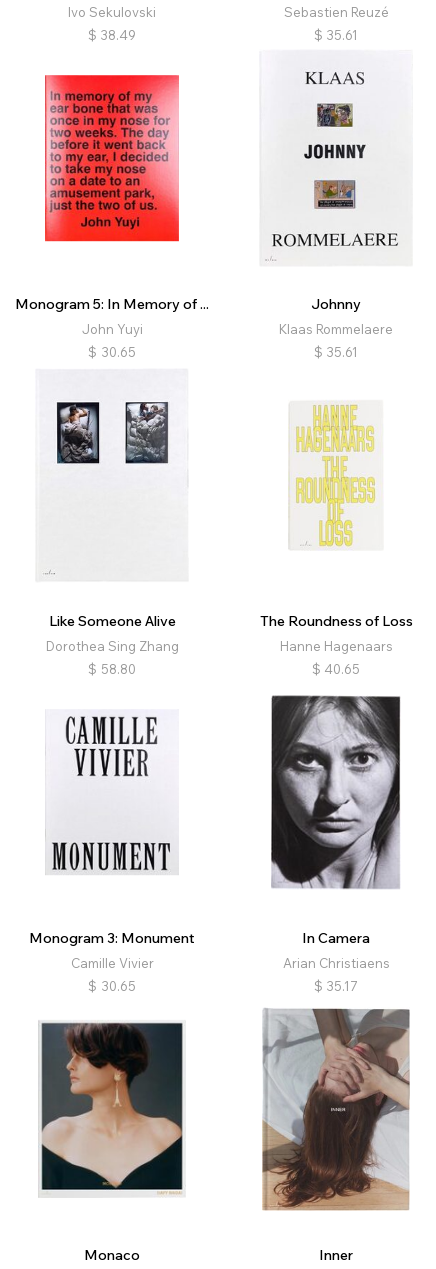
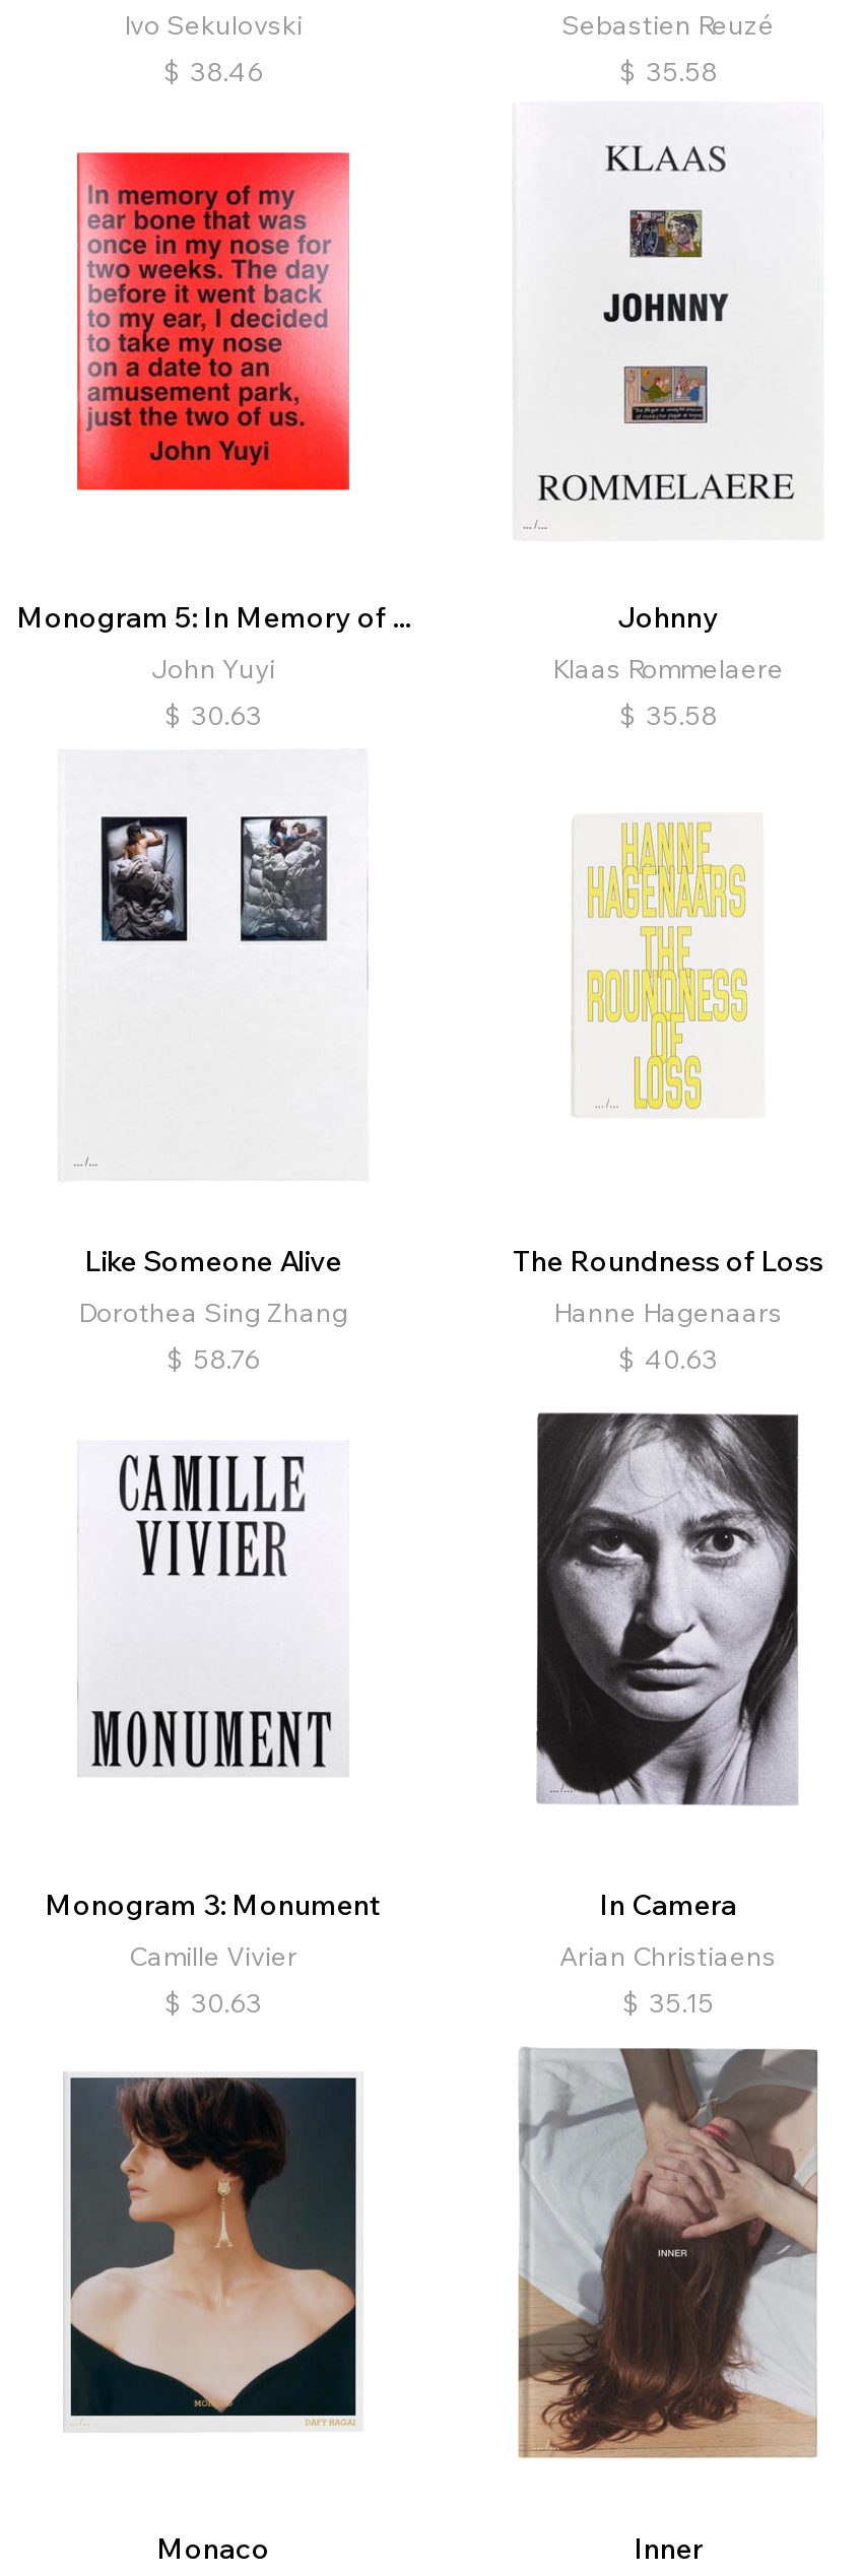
[87,27,136,43] $ 38.49 -> [163,55,263,88] $ 38.46
[313,27,358,43] $ 35.61 -> [619,55,717,88] $ 35.58
[88,344,136,360] $ 30.65 -> [164,699,262,731] $ 30.63
[313,344,358,360] $ 35.61 -> [619,699,717,731] $ 35.58
[88,661,136,677] $ 58.80 -> [167,1343,260,1375] $ 58.76
[311,661,360,677] $ 40.65 -> [618,1343,718,1375] $ 40.63
[88,978,136,994] $ 30.65 -> [164,1986,262,2019] $ 30.63
[313,978,358,994] $ 35.17 -> [622,1986,714,2019] $ 35.15

